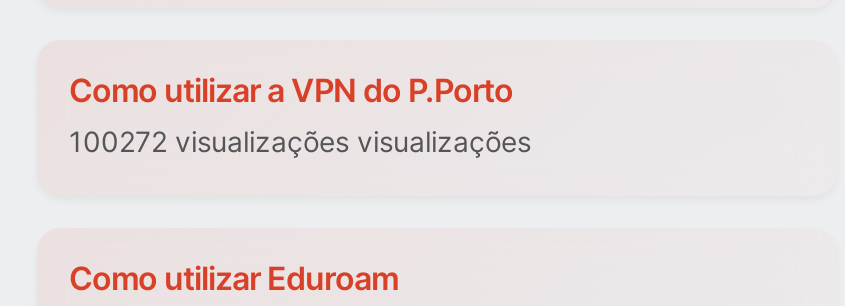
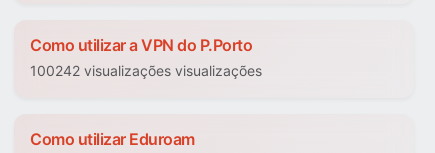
[69,125,531,159] 100272 visualizações visualizações -> [30,62,262,79] 100242 visualizações visualizações

